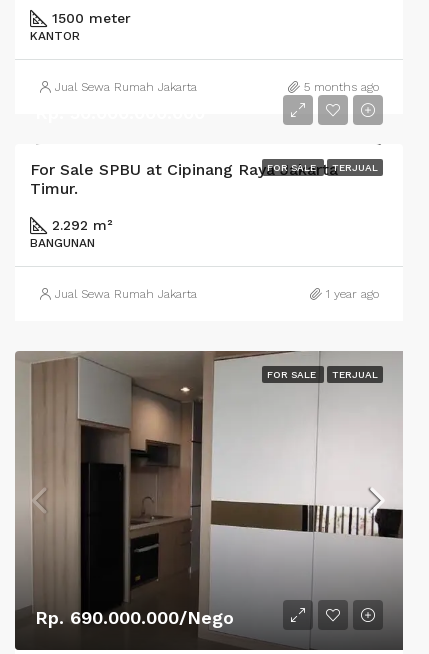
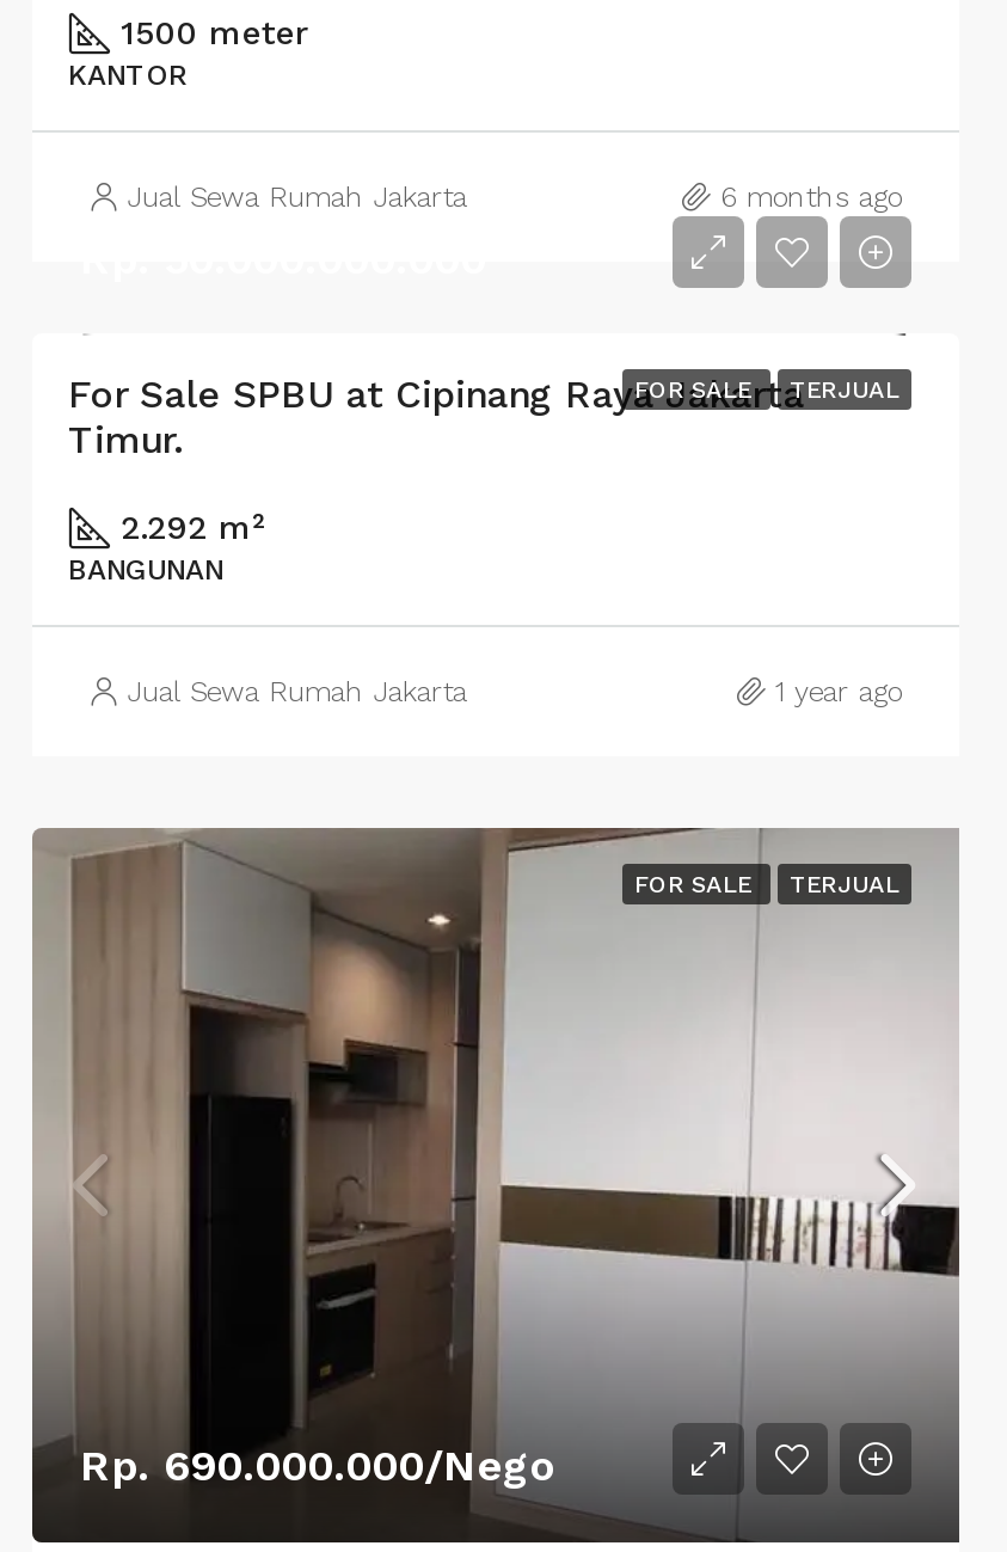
[304,80,379,94] 5 months ago -> [720,180,902,214] 6 months ago

